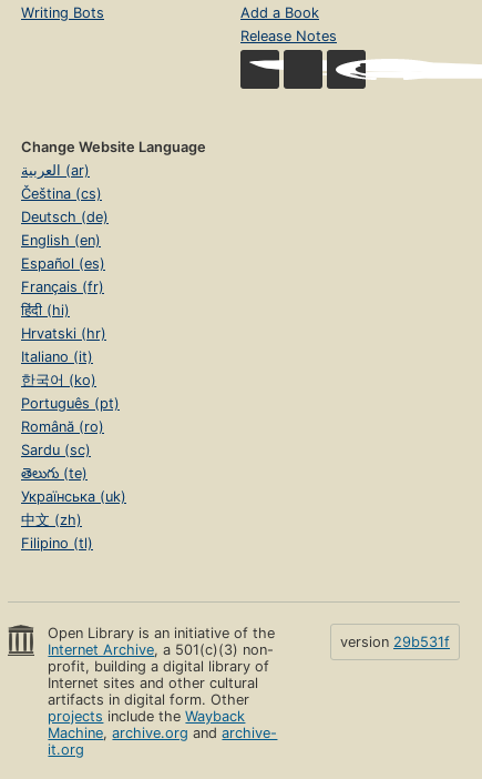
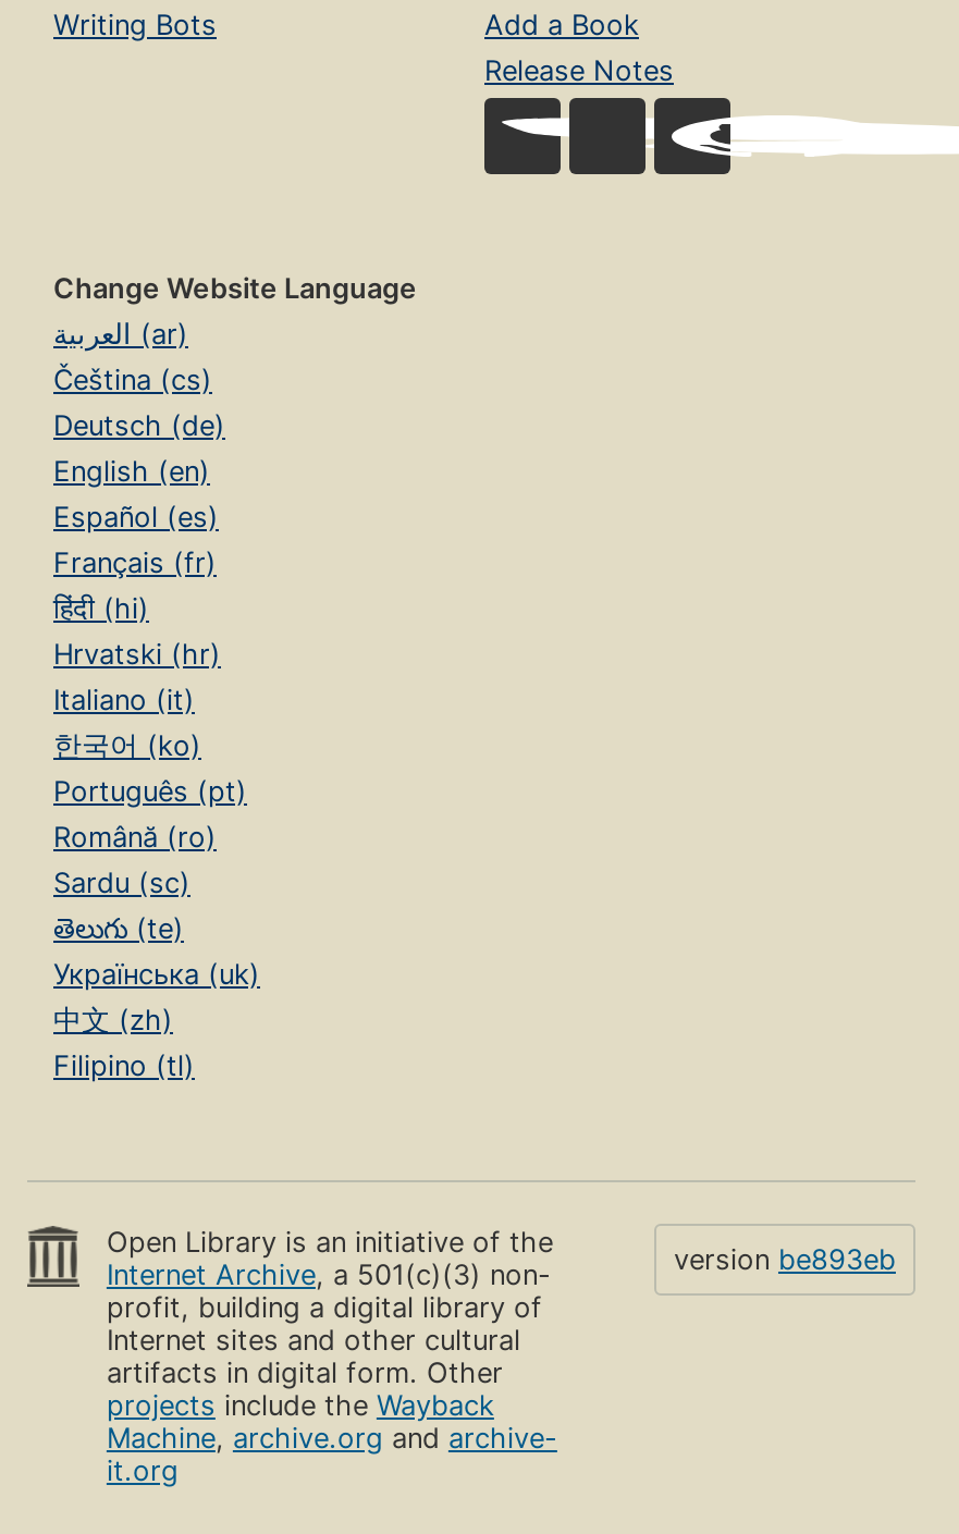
[340,634,450,651] version 29b531f -> [674,1244,896,1277] version be893eb

